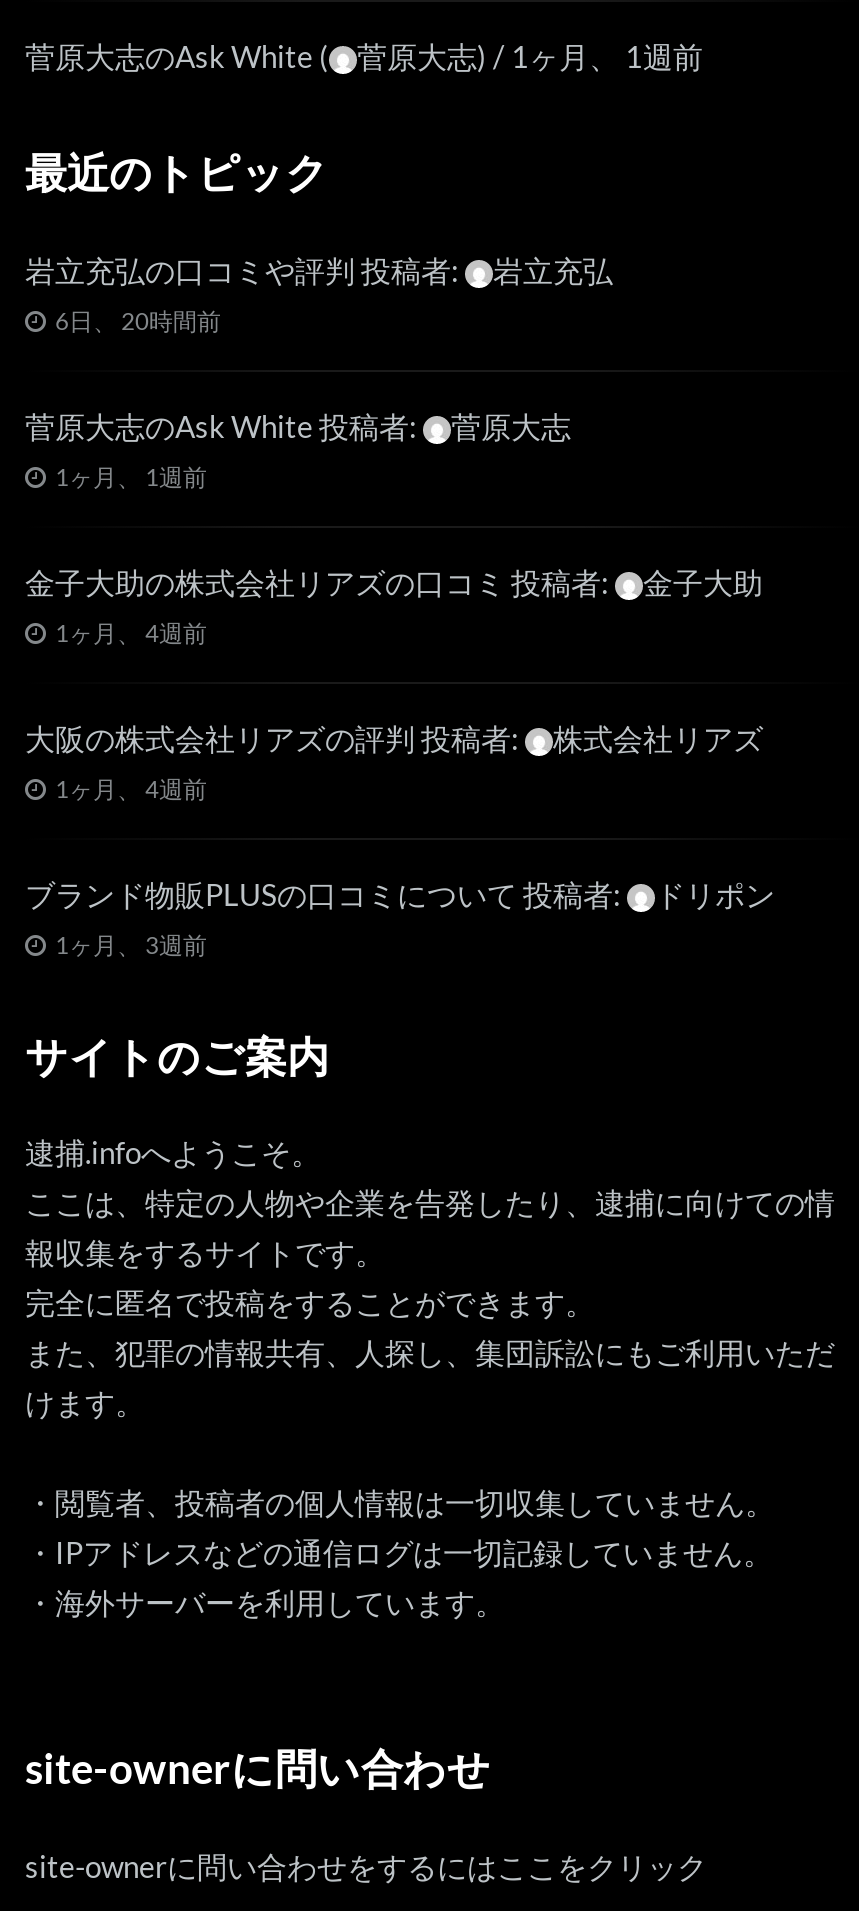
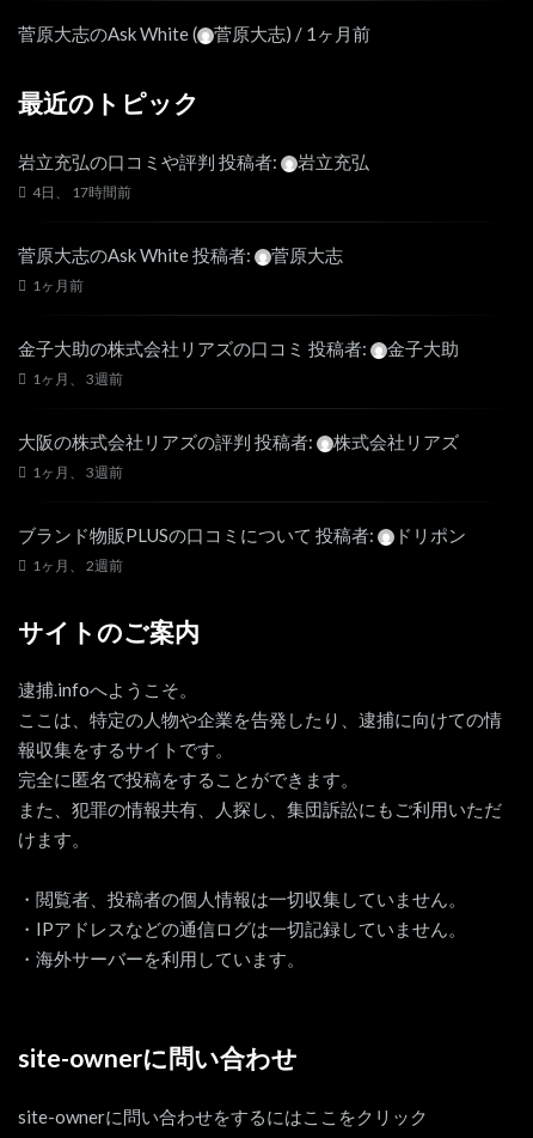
[357,38,703,74] 菅原大志) / 1ヶ月、 1週前 -> [214,23,370,45] 菅原大志) / 1ヶ月前
[55,306,221,336] 6日、 20時間前 -> [32,183,131,201] 4日、 17時間前
[55,462,207,492] 1ヶ月、 1週前 -> [32,276,84,294] 1ヶ月前
[55,618,207,648] 1ヶ月、 4週前 -> [32,370,123,387] 1ヶ月、 3週前
[55,774,207,804] 1ヶ月、 4週前 -> [32,463,123,481] 1ヶ月、 3週前
[55,930,207,960] 1ヶ月、 3週前 -> [32,556,123,574] 1ヶ月、 2週前

